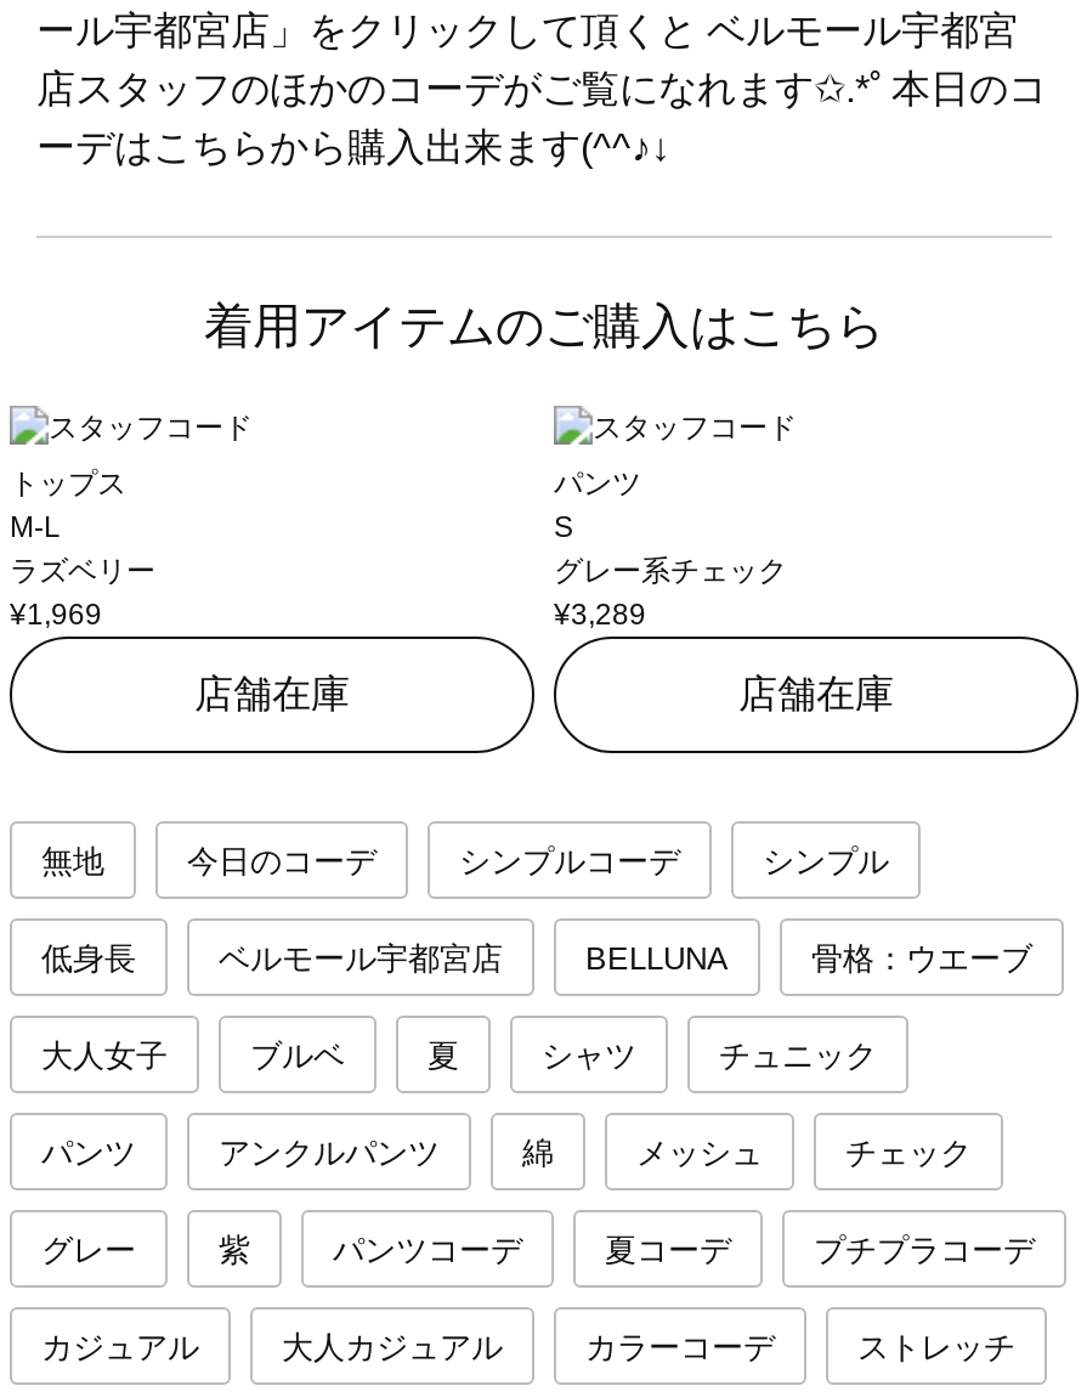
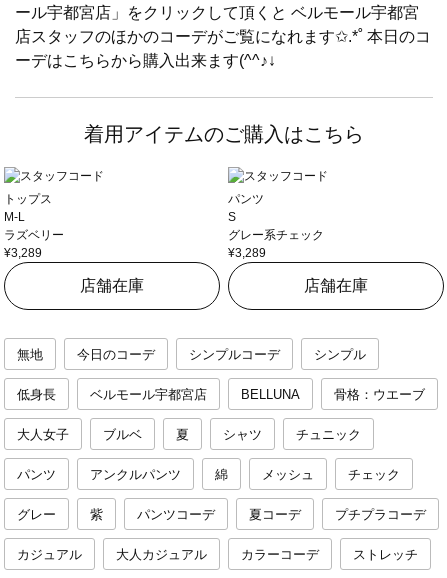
[10,598,102,632] ¥1,969 -> [4,246,42,260] ¥3,289

